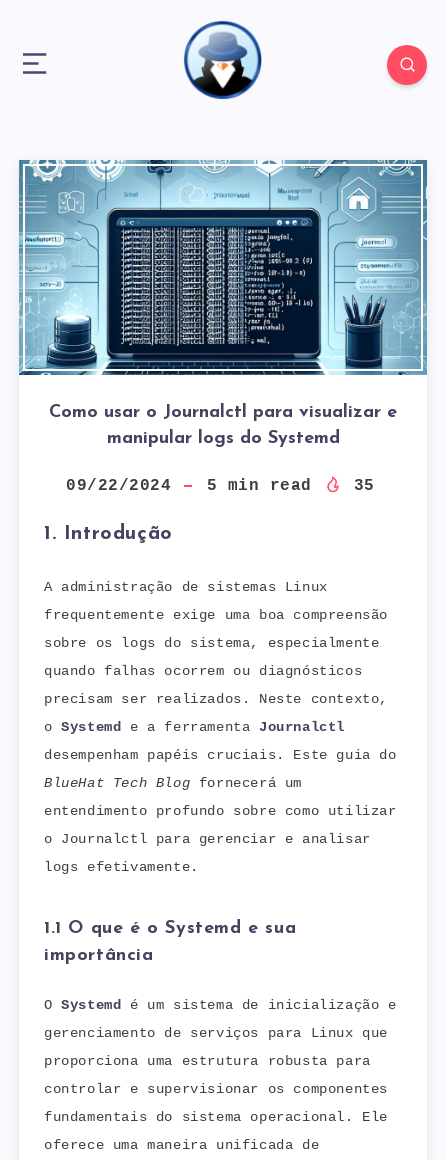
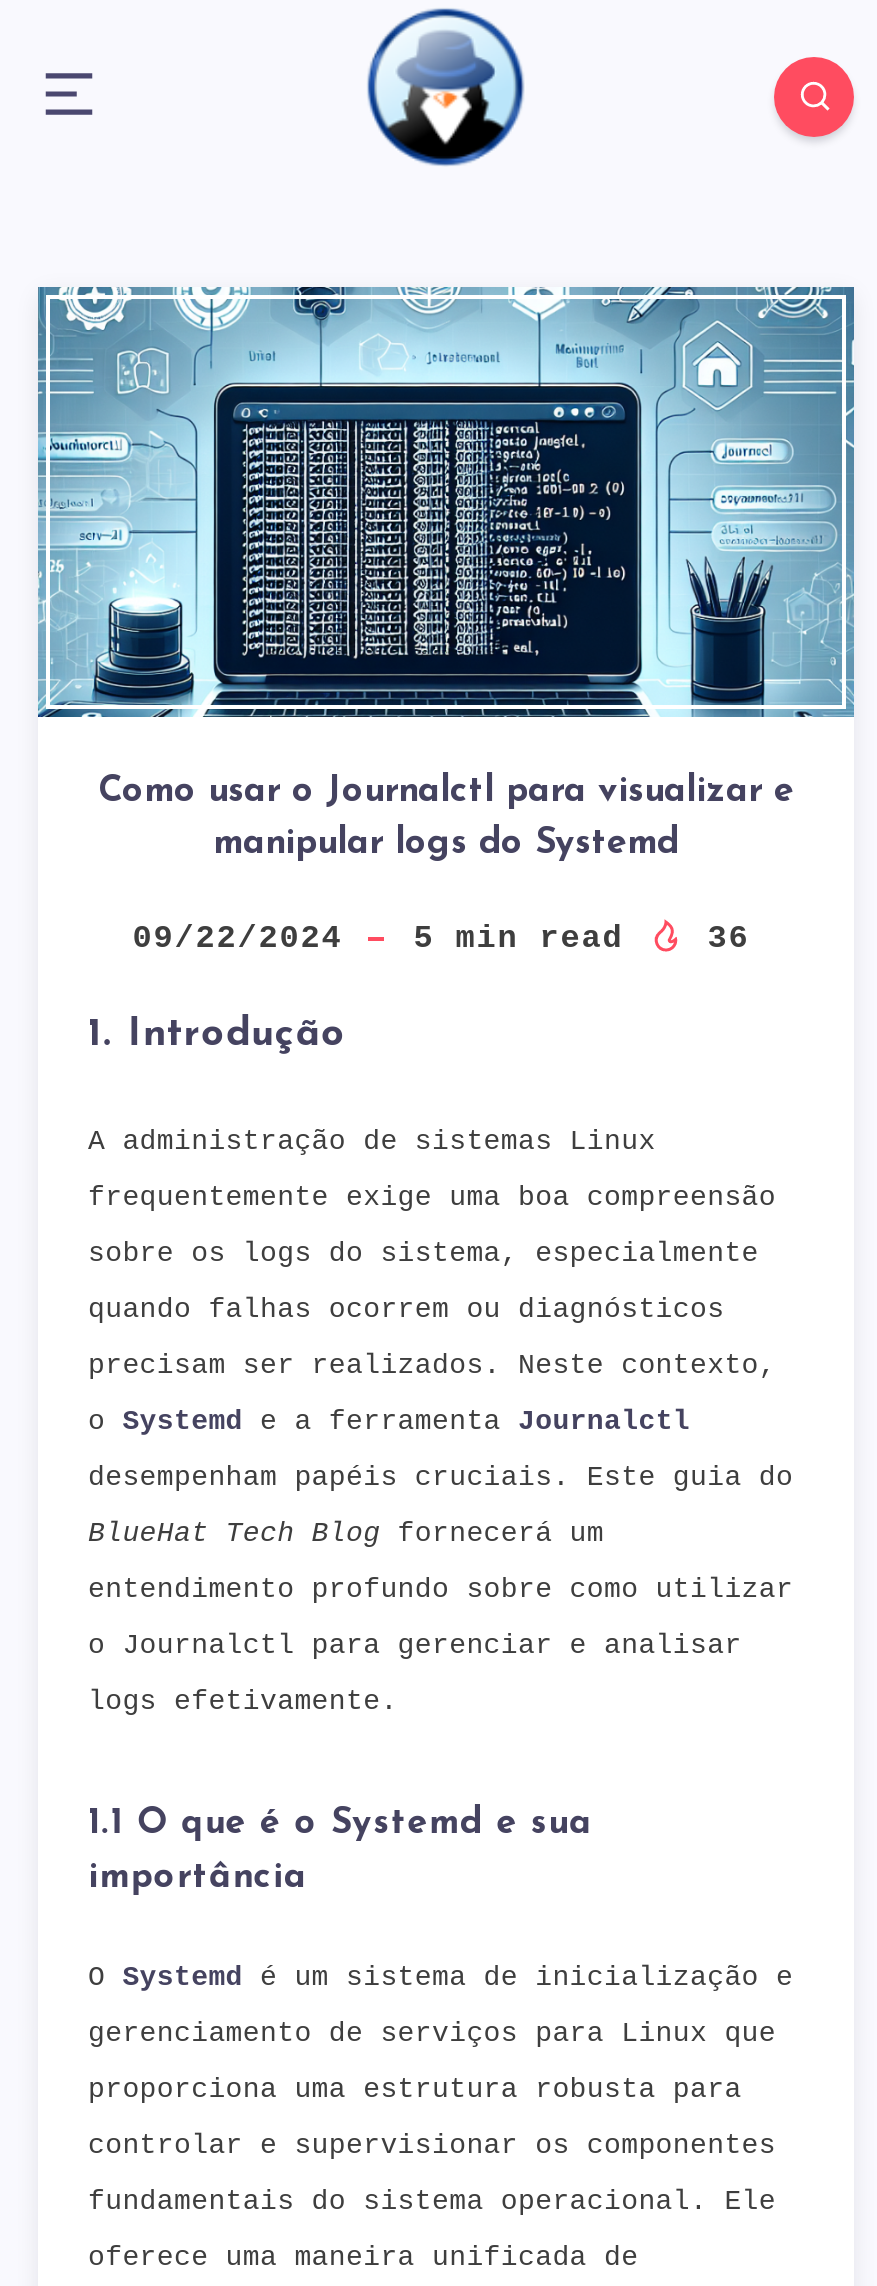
[66,477,375,495] 09/22/2024 5 min read 35 -> [132,920,750,956] 09/22/2024 5 min read 36

